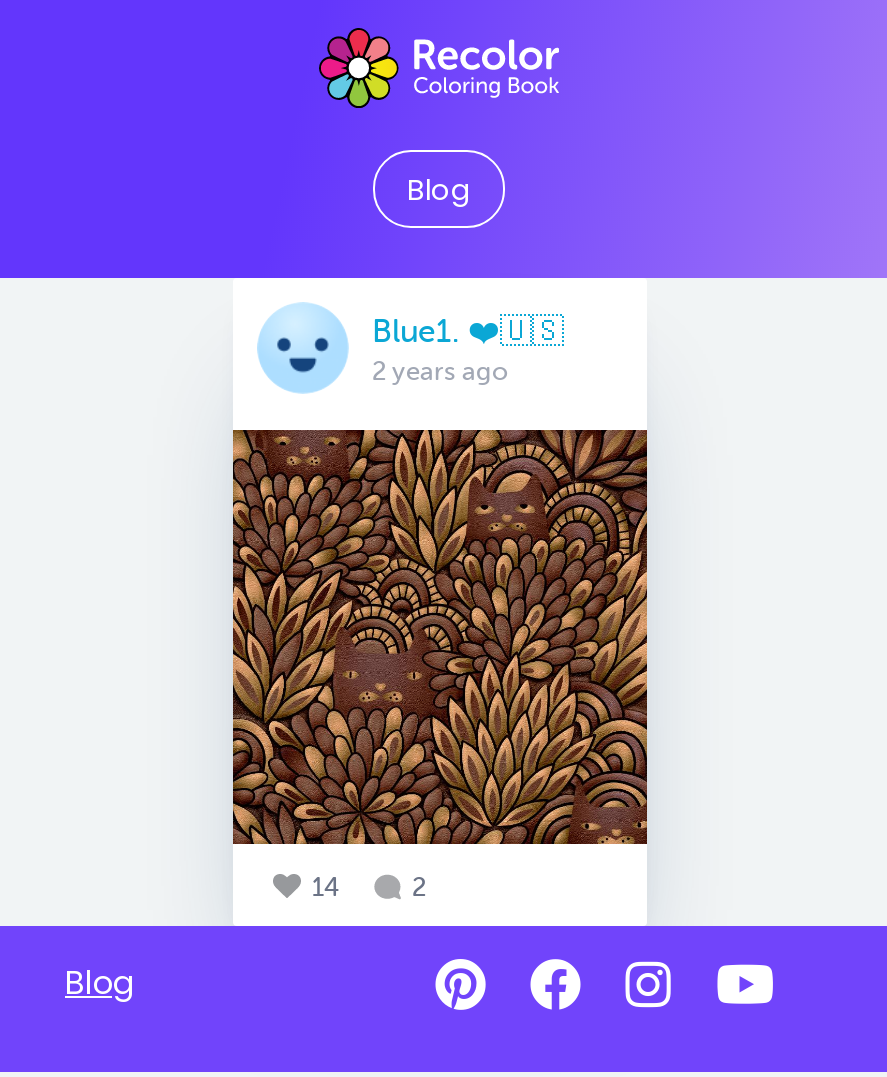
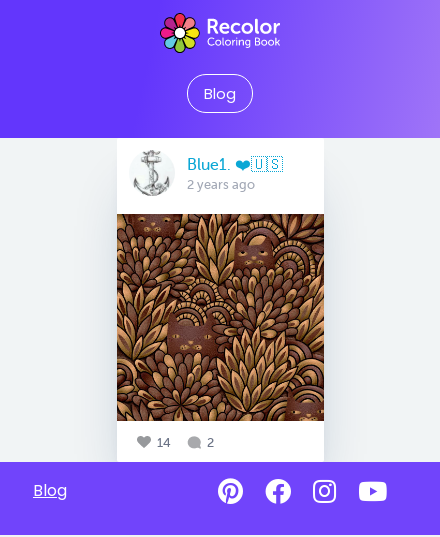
[257,304,349,392] [image] -> [130,150,174,196] [image]

